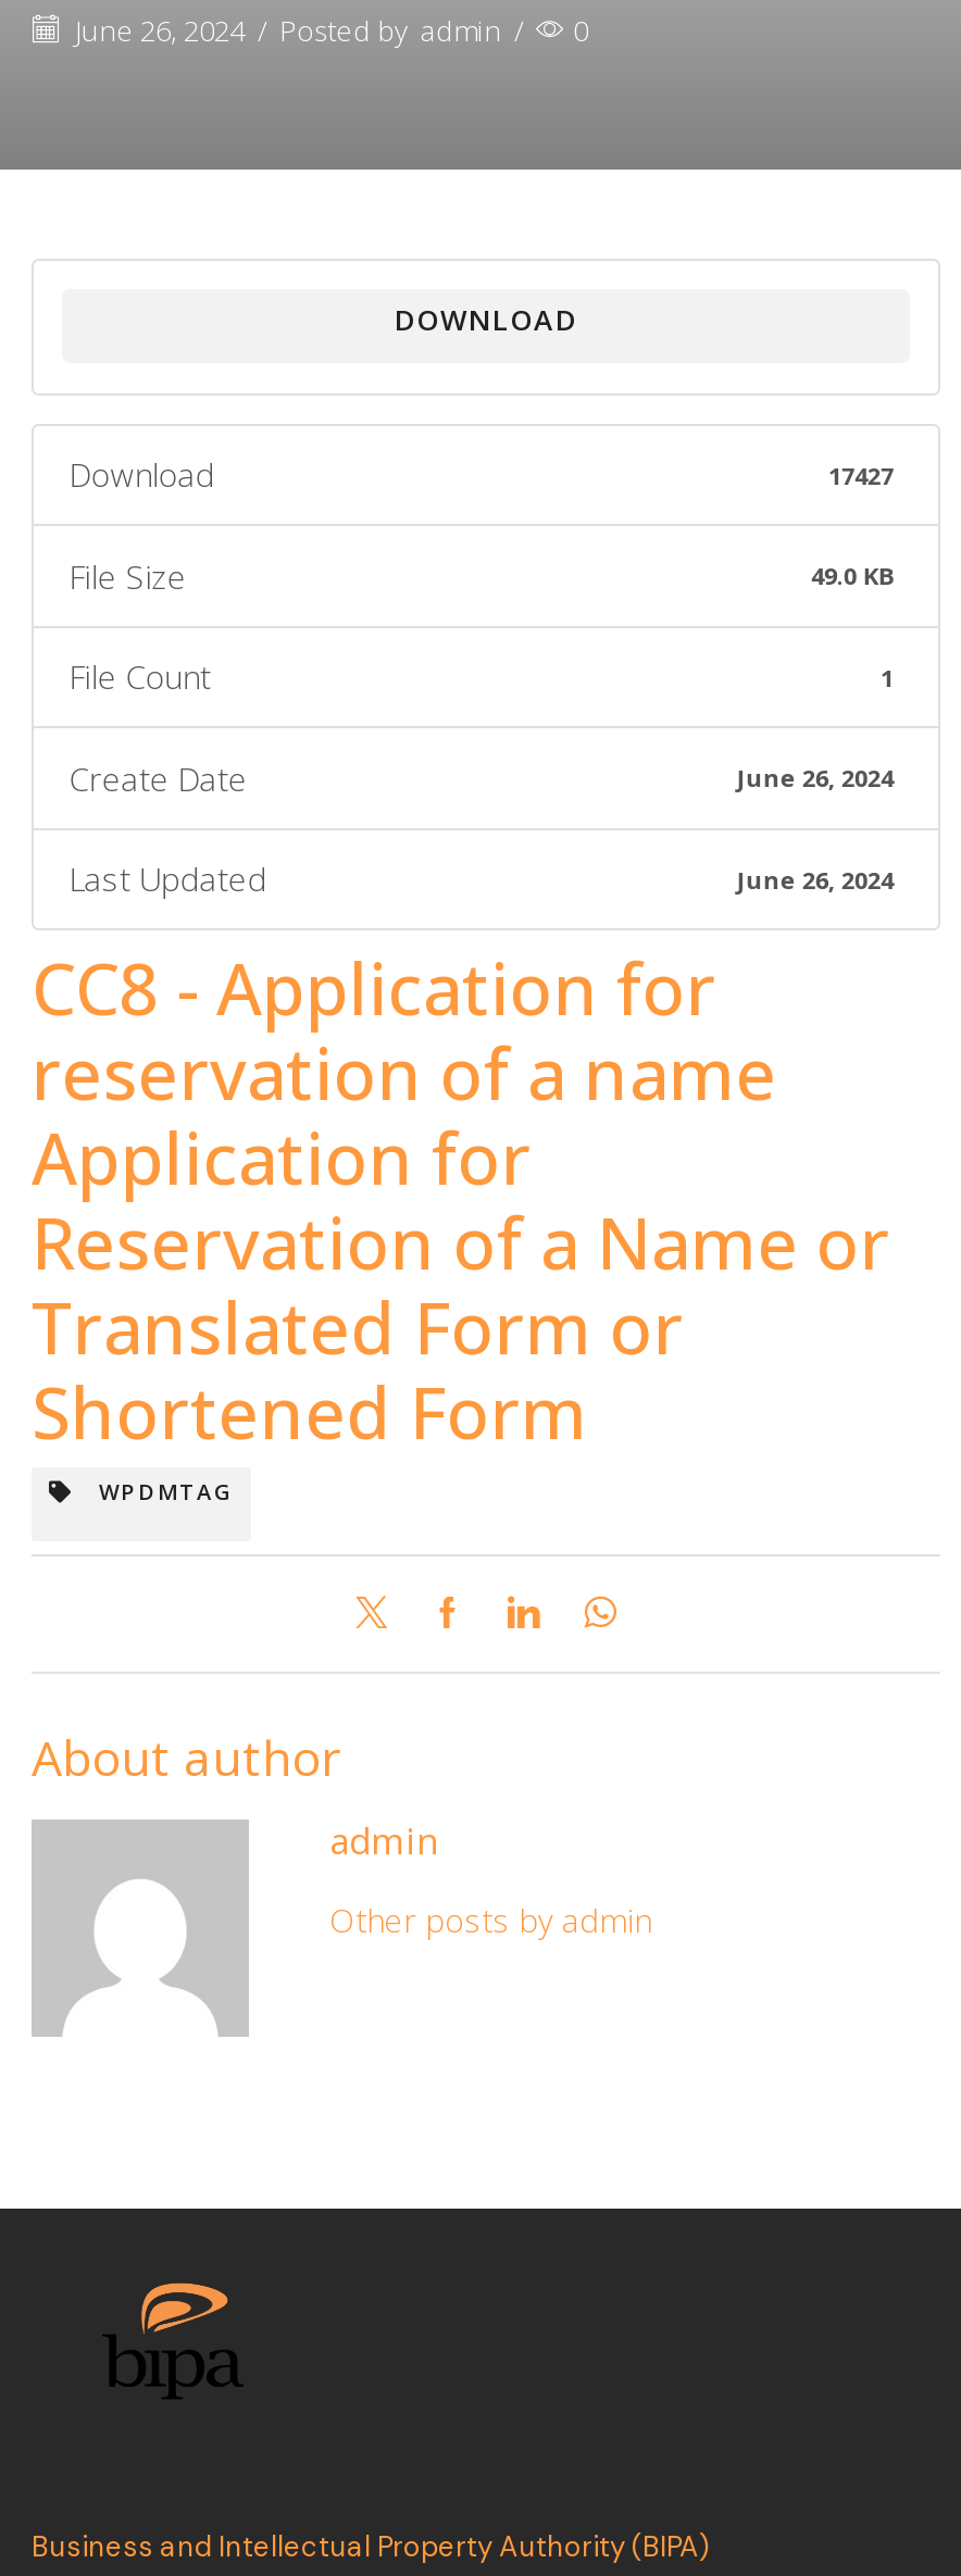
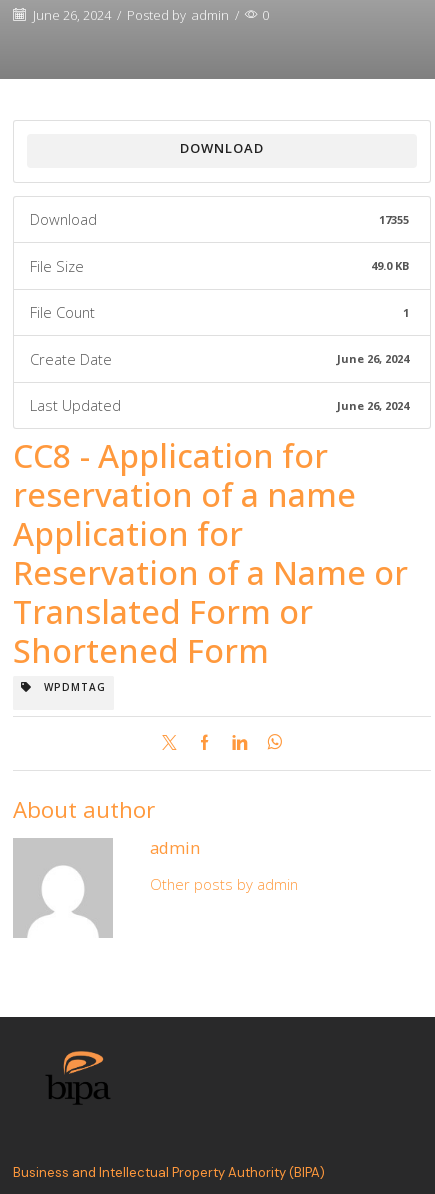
[828,458,893,491] 17427 -> [379,212,409,227] 17355

